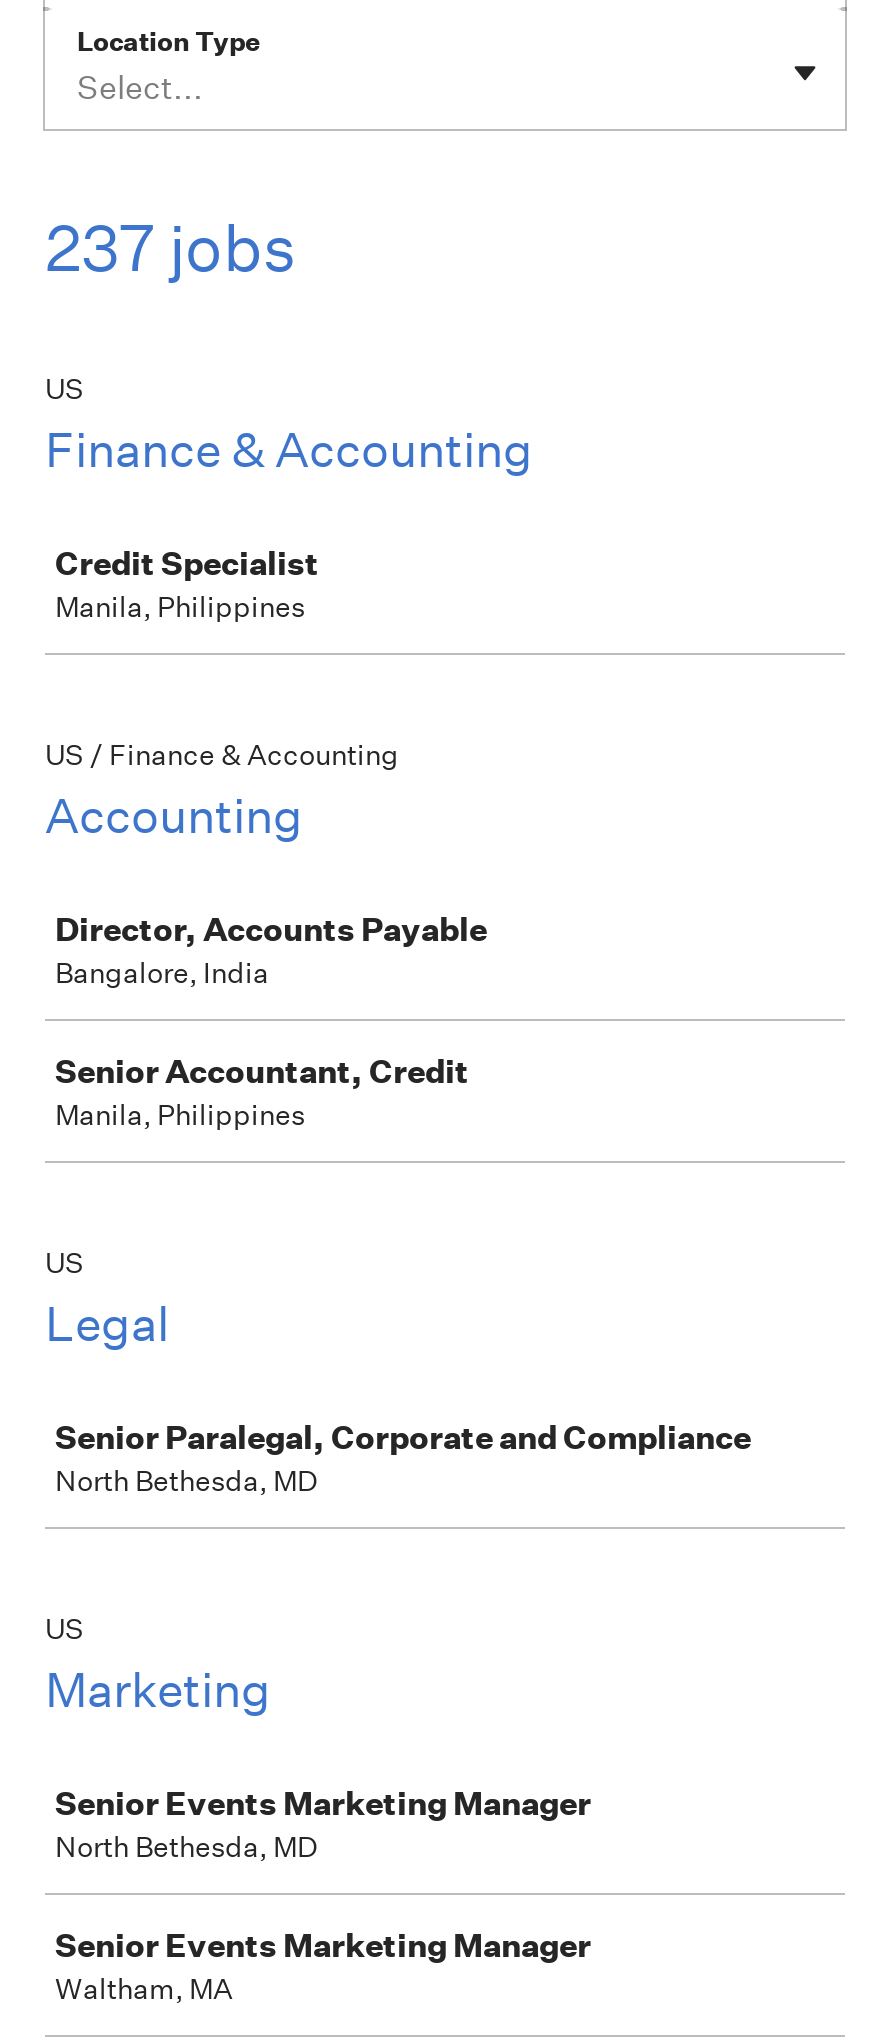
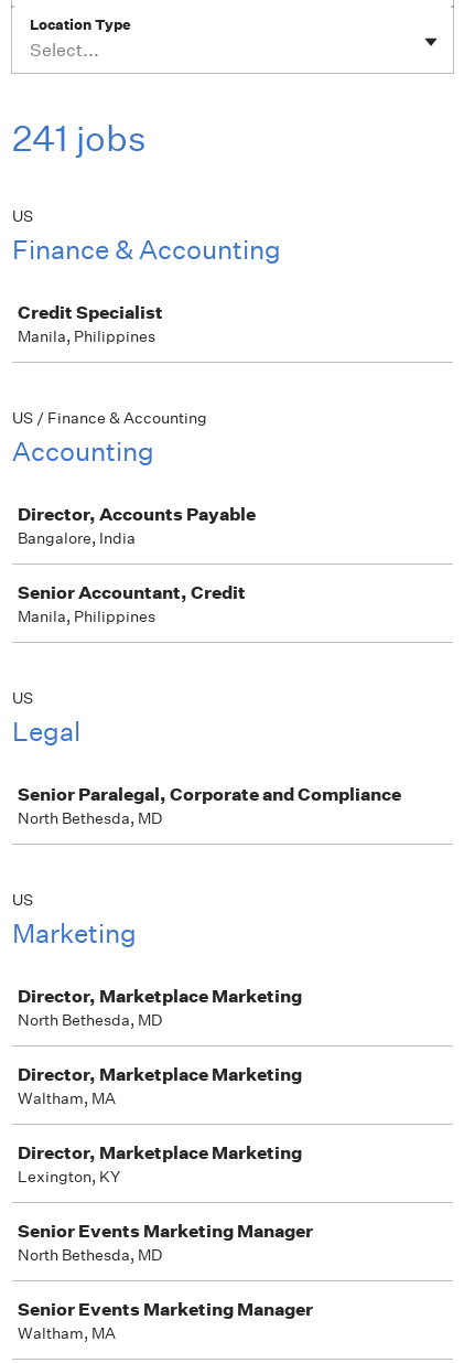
[45,209,297,287] 237 jobs -> [12,117,147,160] 241 jobs
none -> [18,985,302,1187] Director, Marketplace Marketing | North Bethesda, MD | Director, Marketplace Marketing | Waltham, MA | Director, Marketplace Marketing | Lexington, KY

